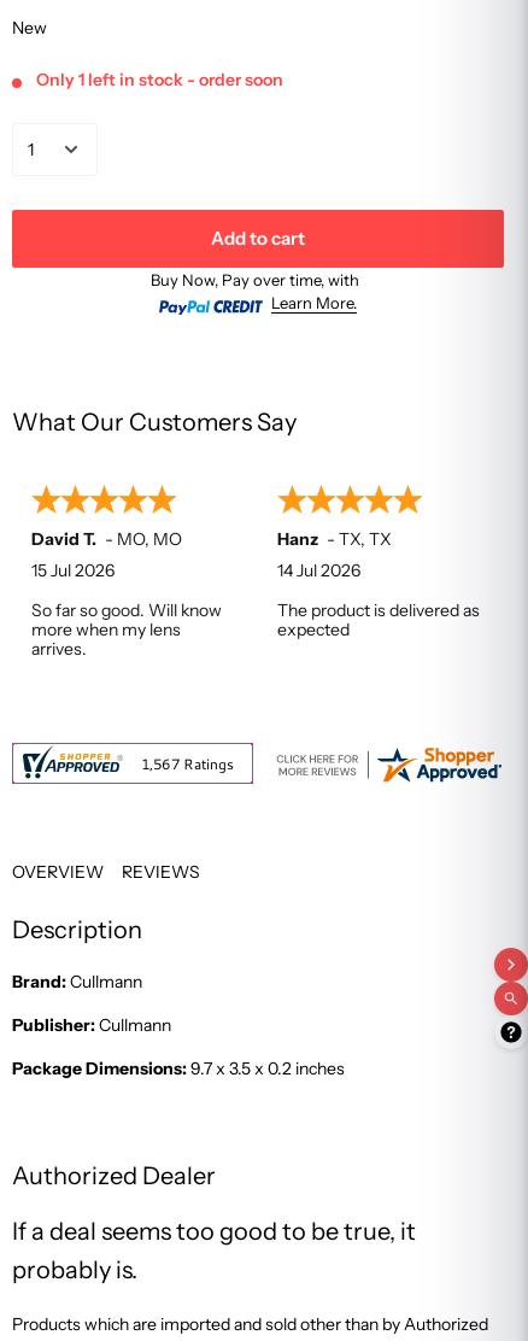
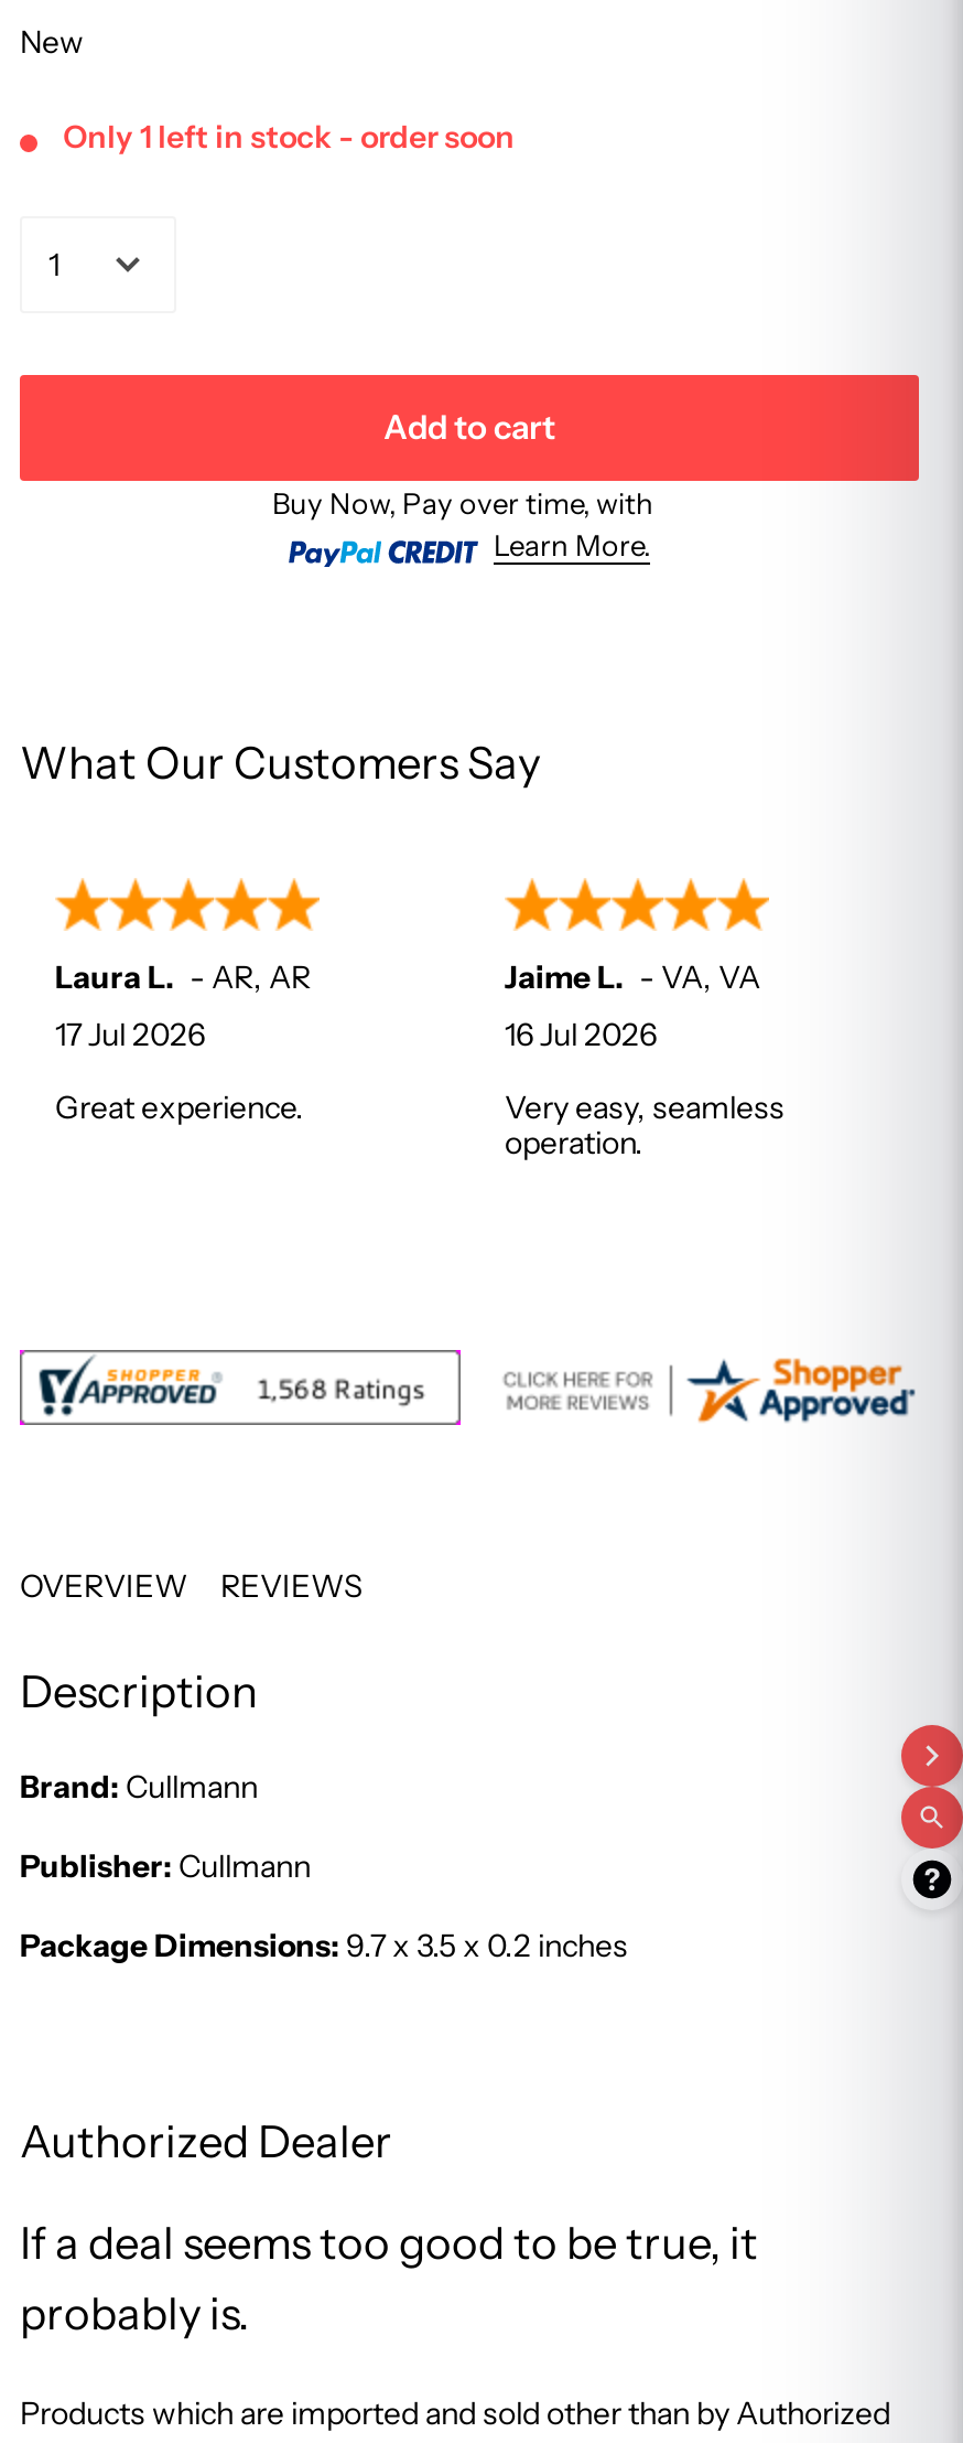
[31,528,182,582] David T. - MO, MO | 15 Jul 2026 -> [55,958,311,1055] Laura L. - AR, AR | 17 Jul 2026
[277,528,392,582] Hanz - TX, TX | 14 Jul 2026 -> [505,958,760,1055] Jaime L. - VA, VA | 16 Jul 2026
[31,600,222,660] So far so good. Will know | more when my lens | arrives. -> [55,1088,304,1128] Great experience.
[277,600,480,641] The product is delivered as | expected -> [505,1088,785,1163] Very easy, seamless | operation.

